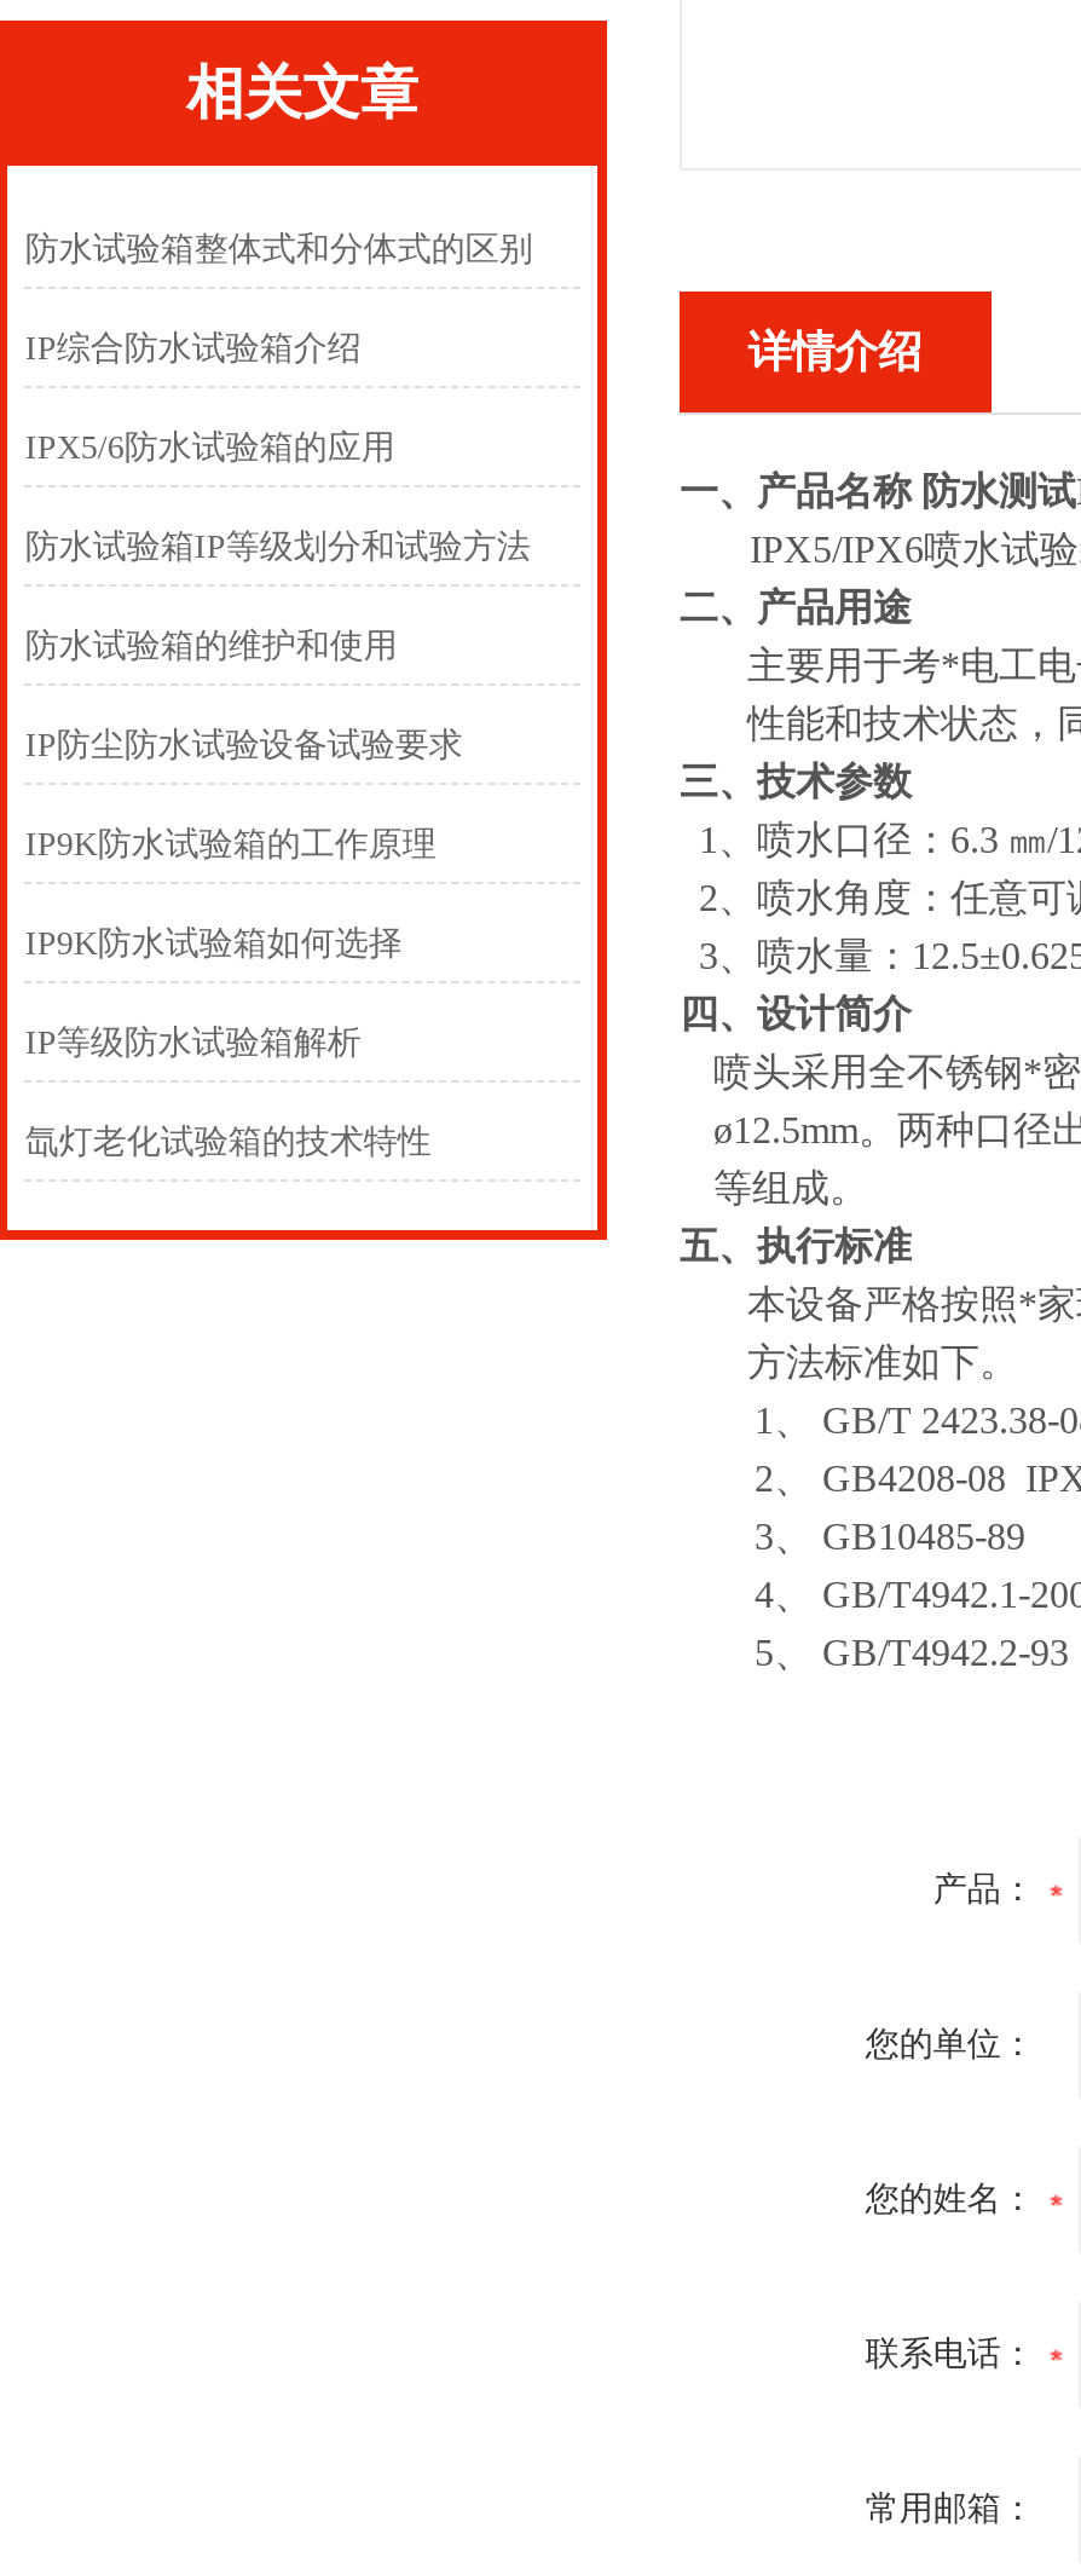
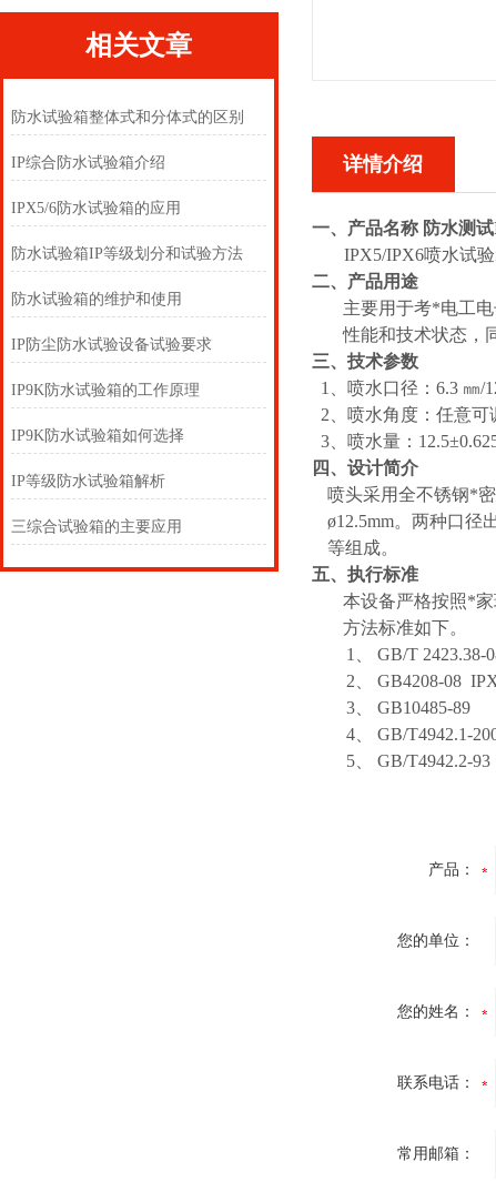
[25,1124,431,1160] 氙灯老化试验箱的技术特性 -> [11,518,182,535] 三综合试验箱的主要应用

